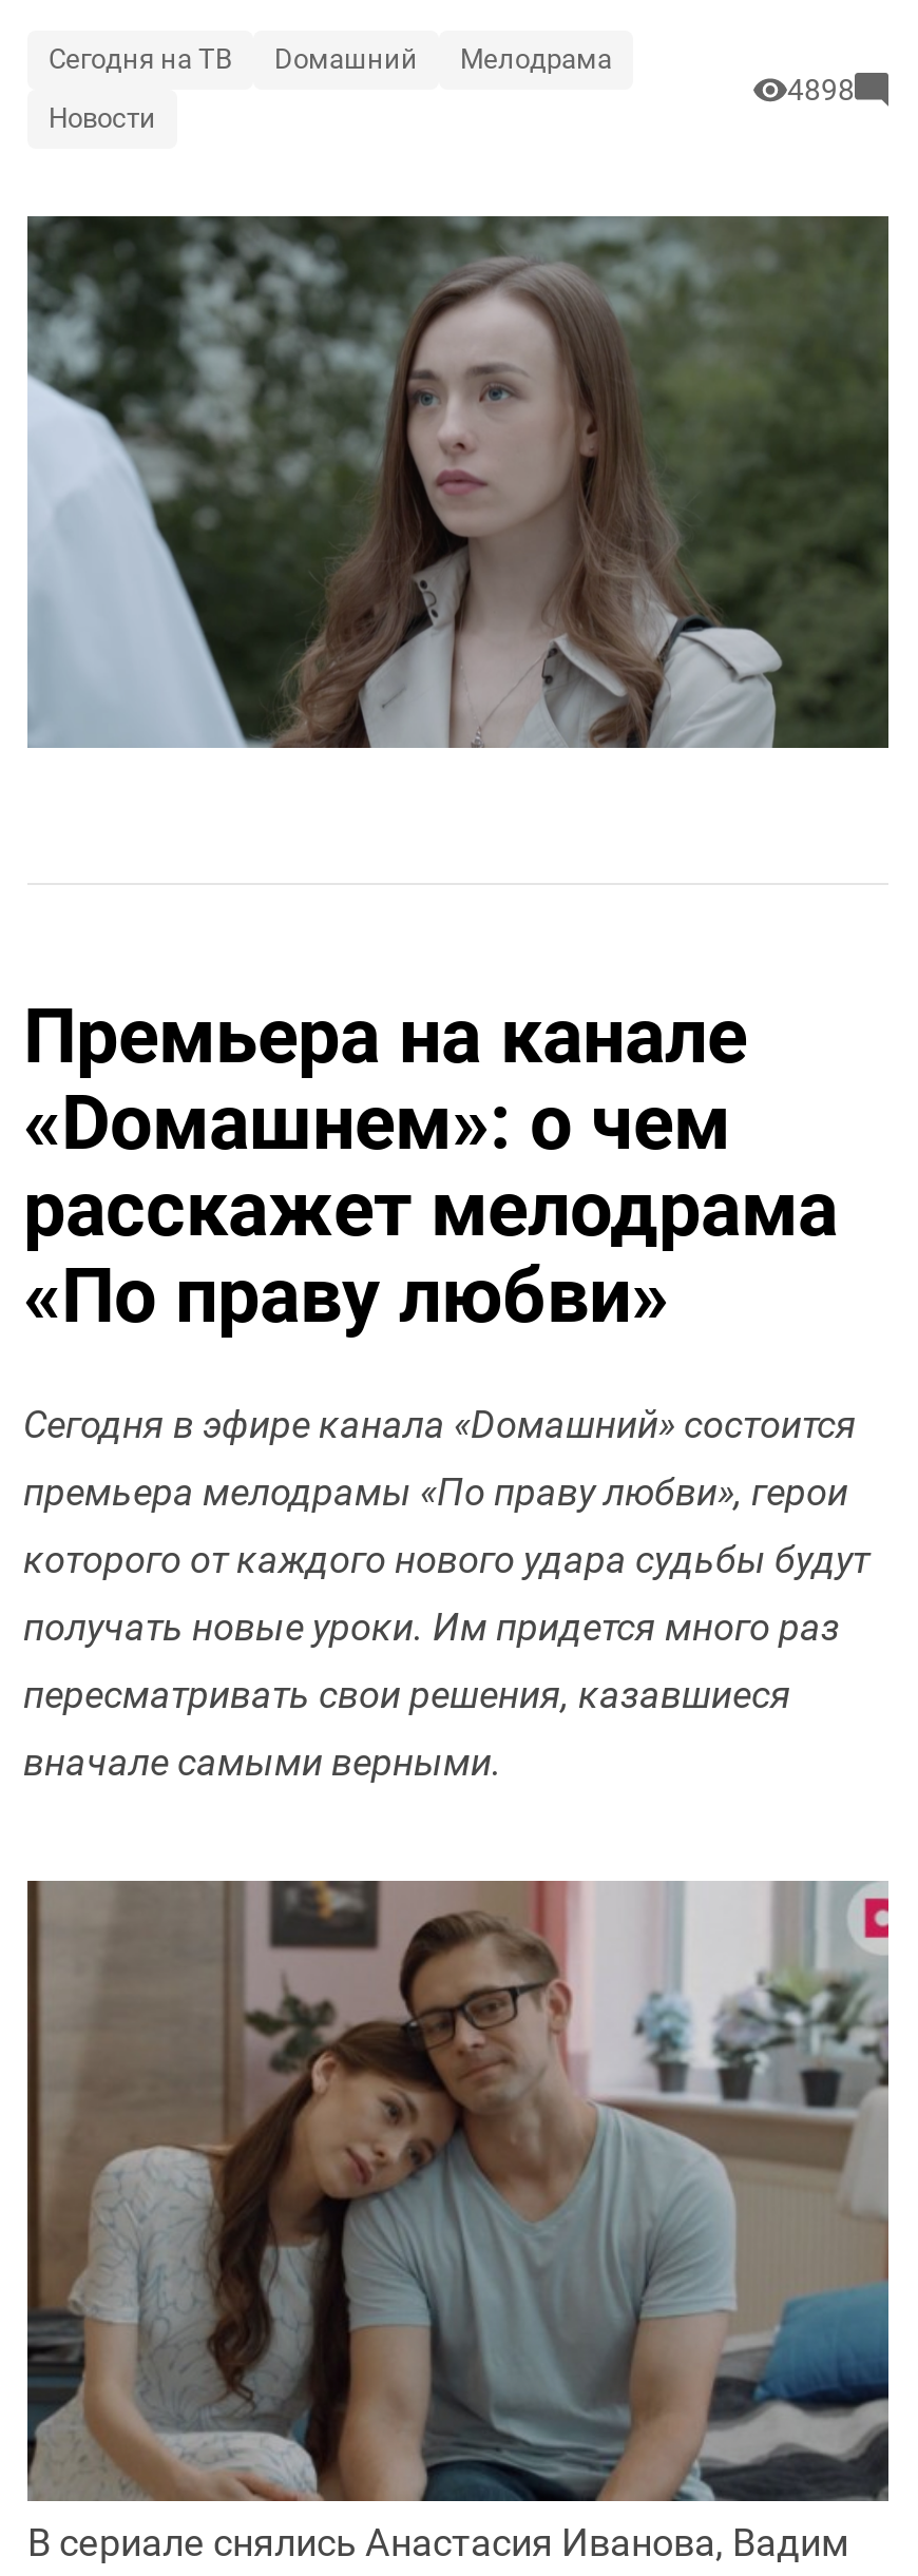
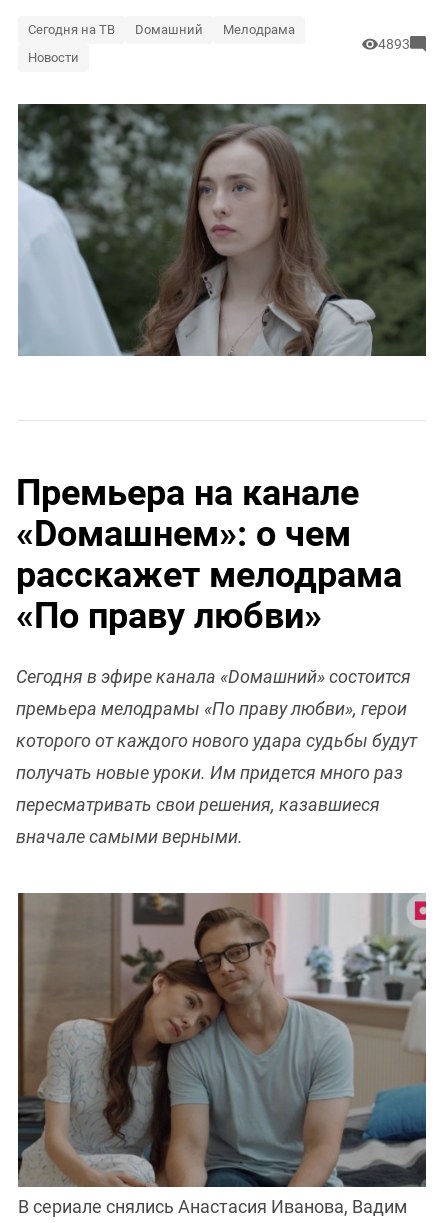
[787,73,855,107] 4898 -> [378,36,410,52] 4893

